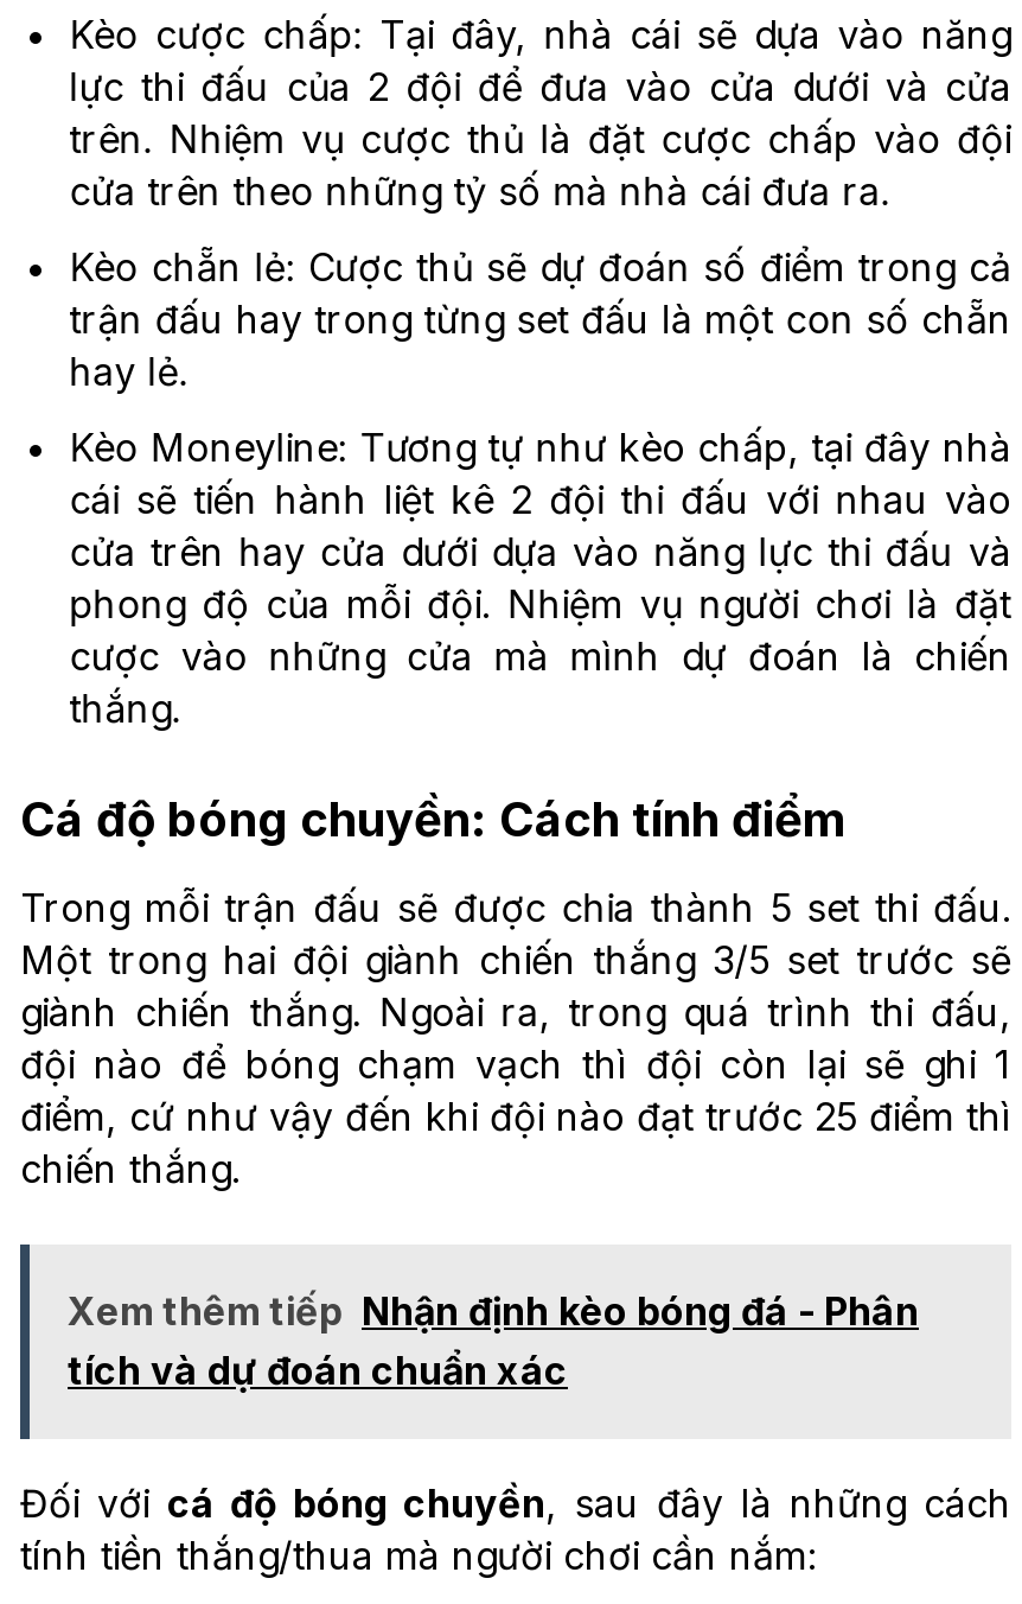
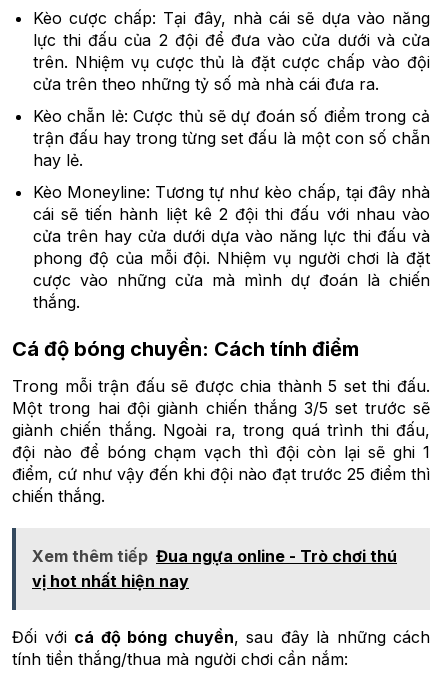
[68,1288,919,1394] Xem thêm tiếp Nhận định kèo bóng đá - Phân | tích và dự đoán chuẩn xác -> [32,546,397,591] Xem thêm tiếp Đua ngựa online - Trò chơi thú | vị hot nhất hiện nay

